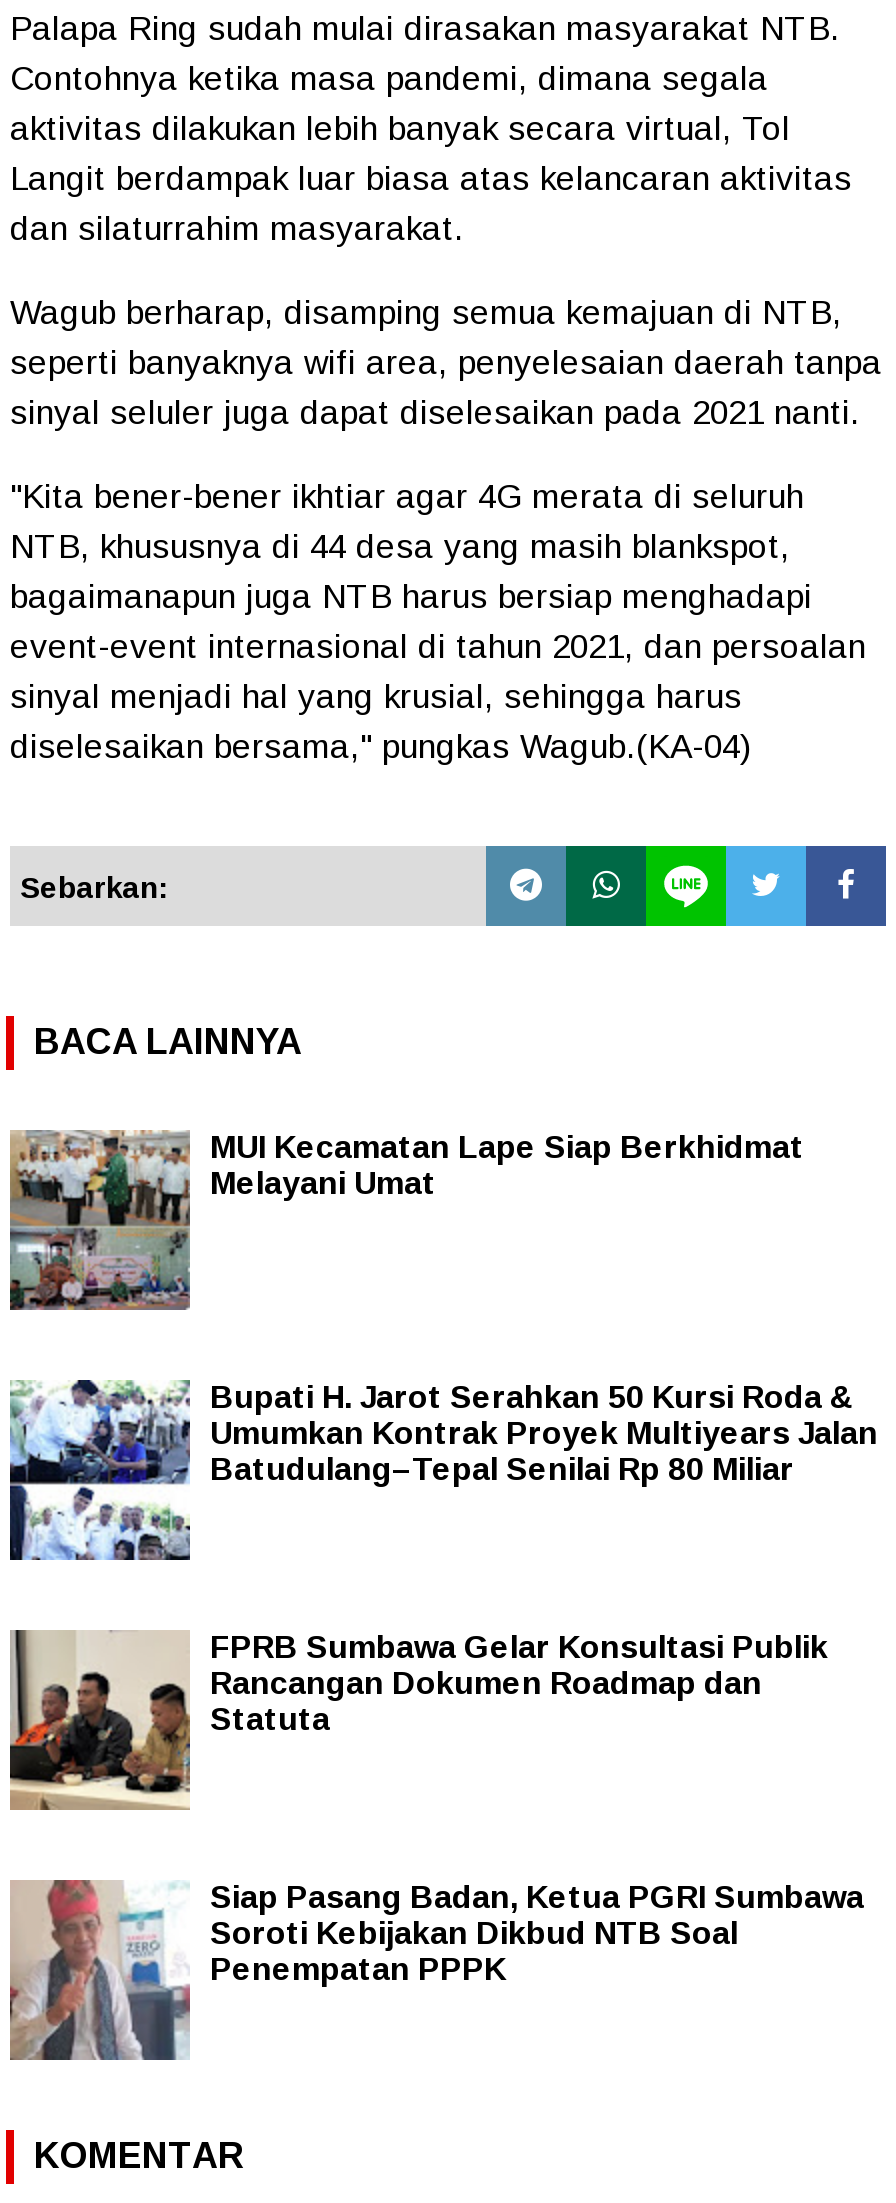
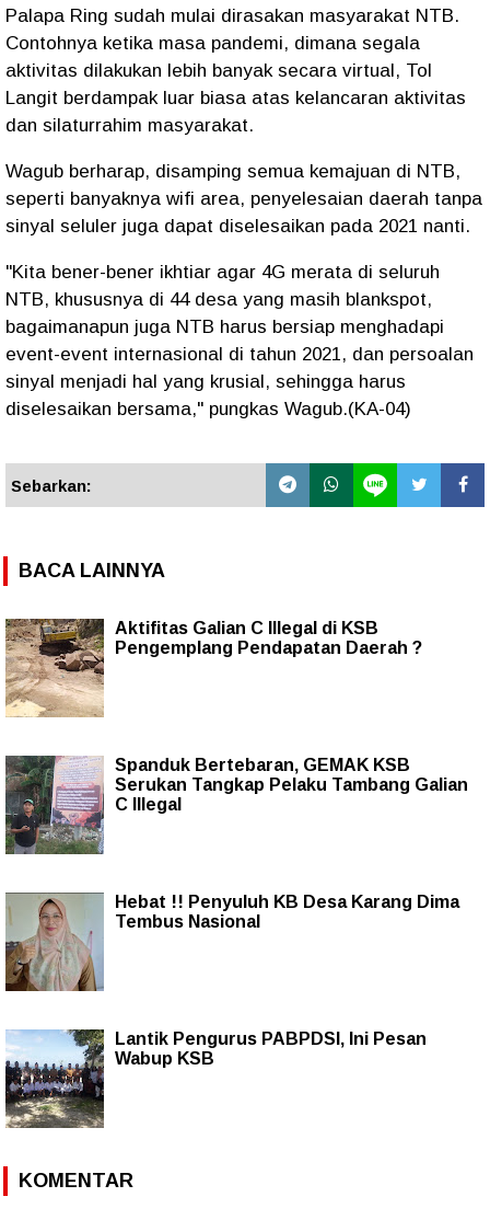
[8,1130,804,1312] [image] | MUI Kecamatan Lape Siap Berkhidmat | Melayani Umat -> [5,618,422,717] [image] | Aktifitas Galian C Illegal di KSB | Pengemplang Pendapatan Daerah ?
[8,1380,878,1562] [image] | Bupati H. Jarot Serahkan 50 Kursi Roda & | Umumkan Kontrak Proyek Multiyears Jalan | Batudulang–Tepal Senilai Rp 80 Miliar -> [4,755,468,855] [image] | Spanduk Bertebaran, GEMAK KSB | Serukan Tangkap Pelaku Tambang Galian | C Illegal
[8,1630,828,1812] [image] | FPRB Sumbawa Gelar Konsultasi Publik | Rancangan Dokumen Roadmap dan | Statuta -> [5,893,459,991] [image] | Hebat !! Penyuluh KB Desa Karang Dima | Tembus Nasional
[8,1878,864,2060] [image] | Siap Pasang Badan, Ketua PGRI Sumbawa | Soroti Kebijakan Dikbud NTB Soal | Penempatan PPPK -> [4,1028,427,1129] [image] | Lantik Pengurus PABPDSI, Ini Pesan | Wabup KSB

